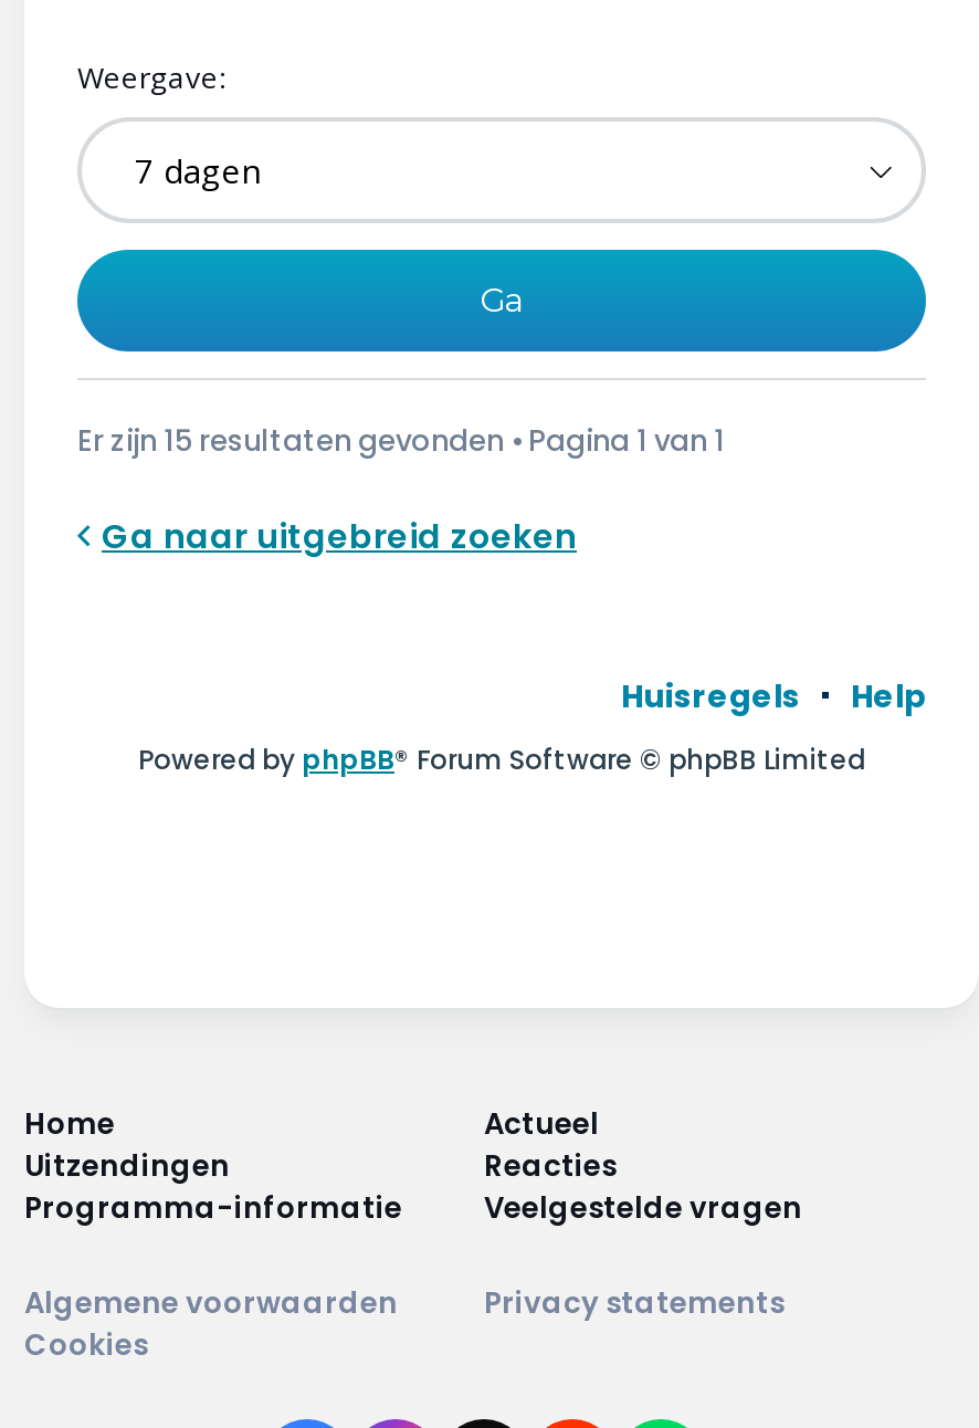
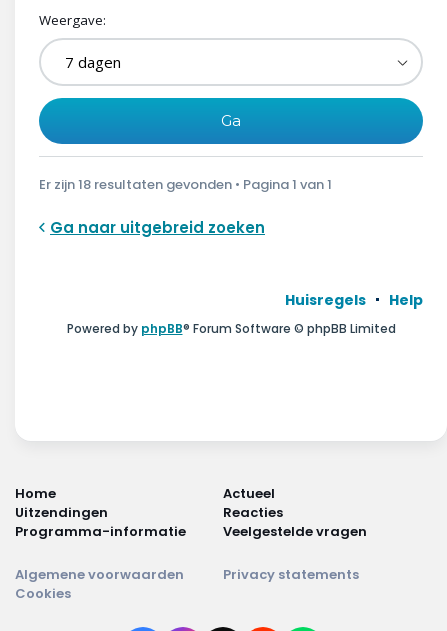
[77,420,725,462] Er zijn 15 resultaten gevonden • Pagina 1 van 1 -> [39,175,332,194] Er zijn 18 resultaten gevonden • Pagina 1 van 1

